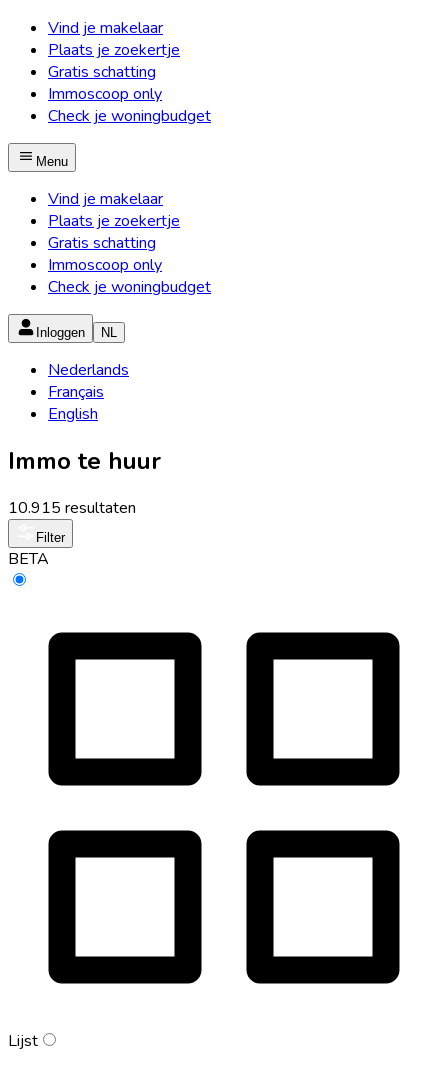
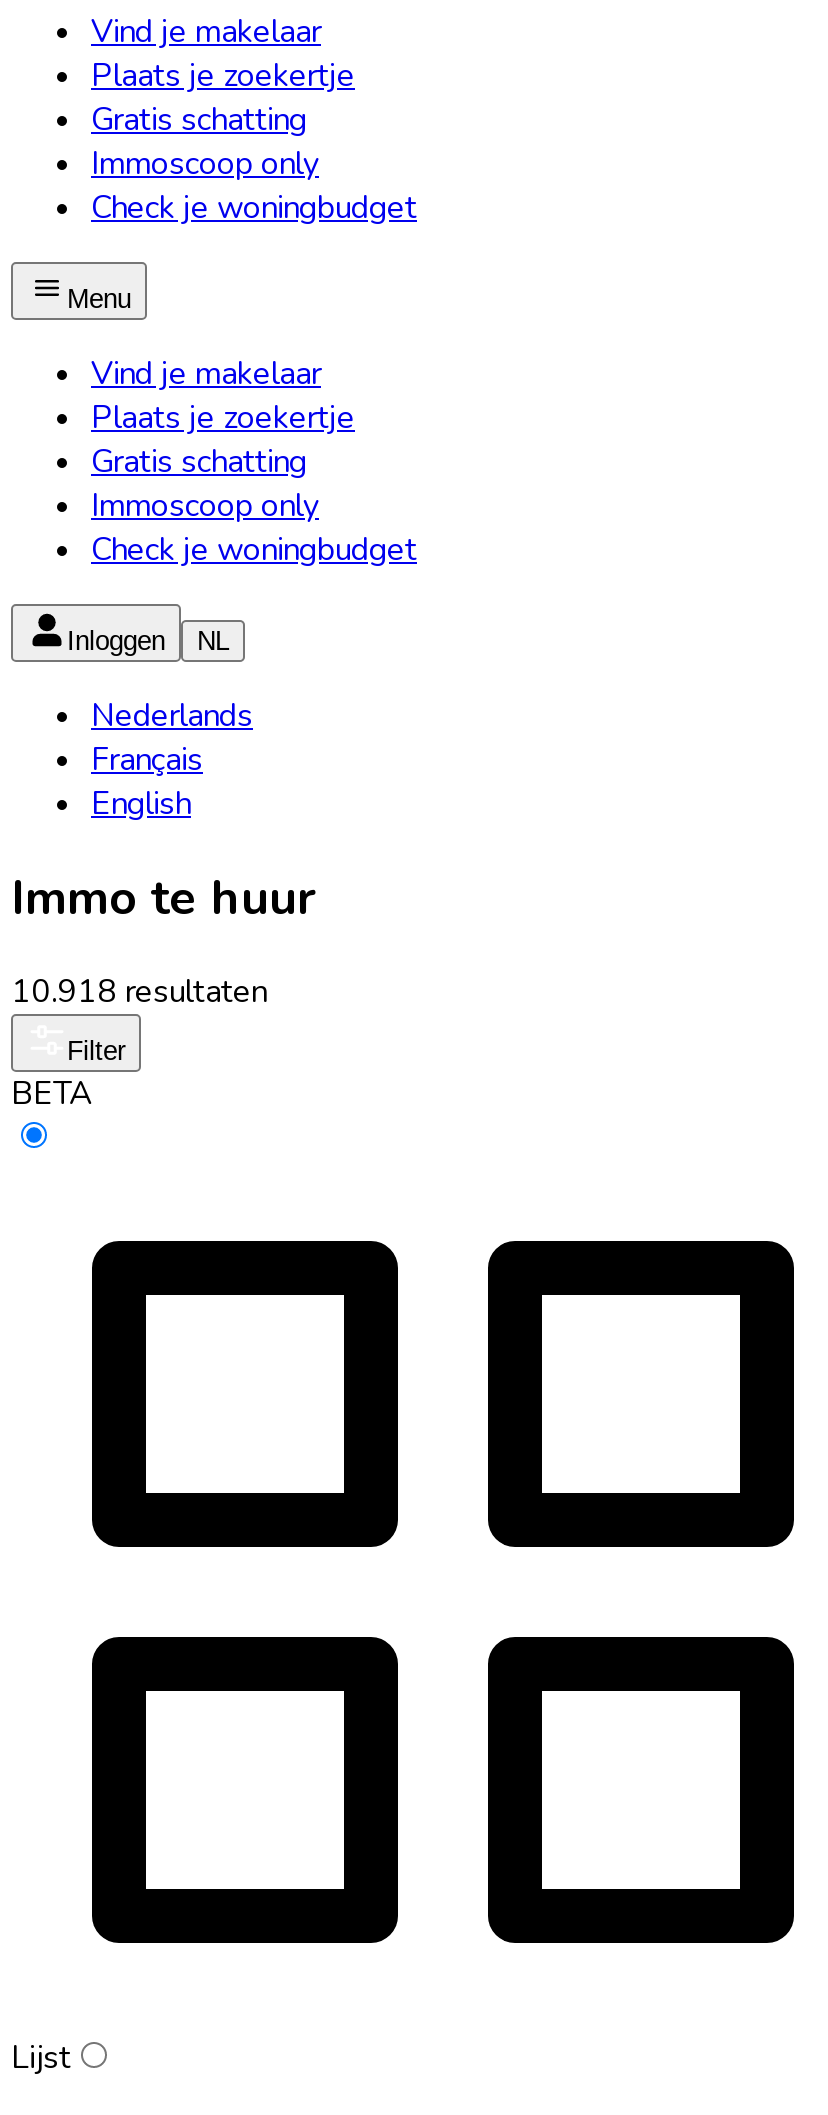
[8,497,136,519] 10.915 resultaten -> [11,970,267,1014] 10.918 resultaten

